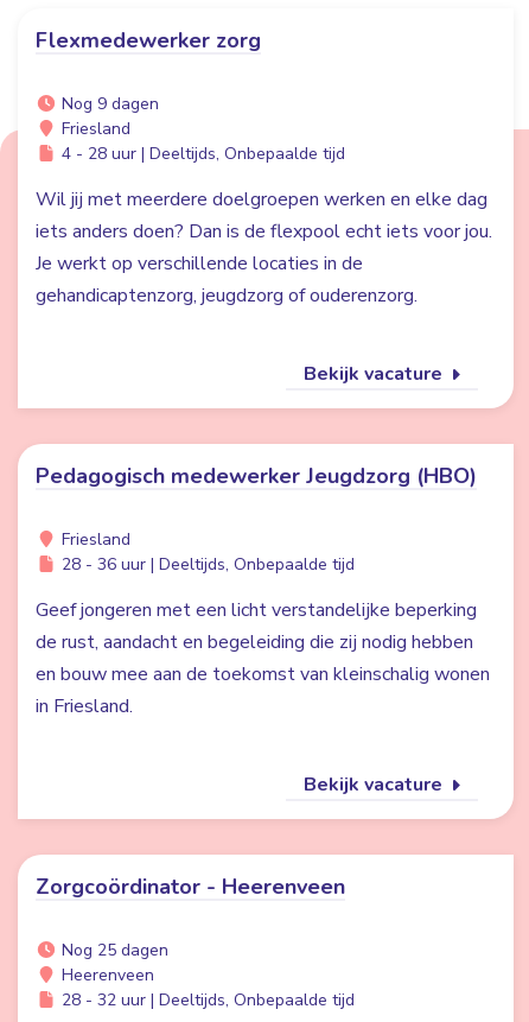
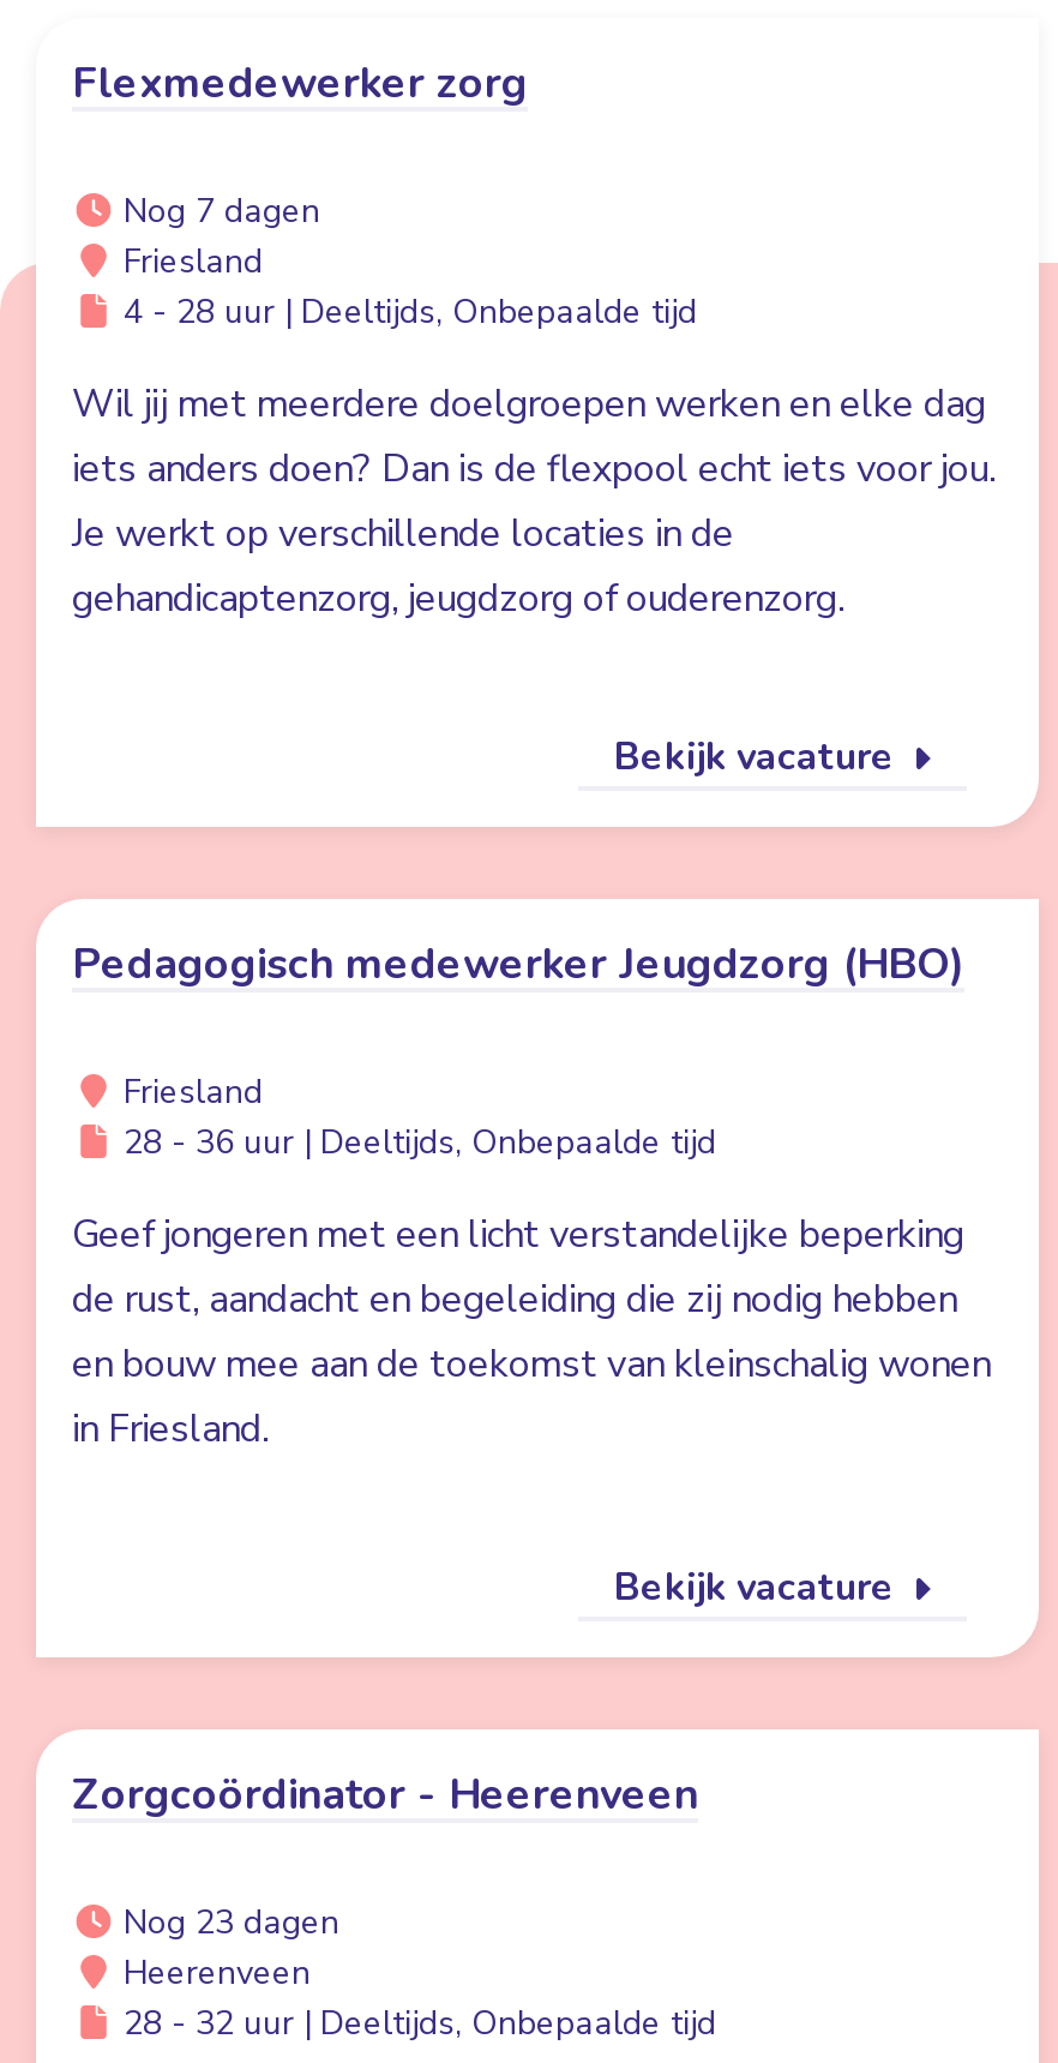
[56,93,158,115] Nog 9 dagen -> [114,188,320,234] Nog 7 dagen
[56,939,168,961] Nog 25 dagen -> [114,1900,339,1945] Nog 23 dagen

